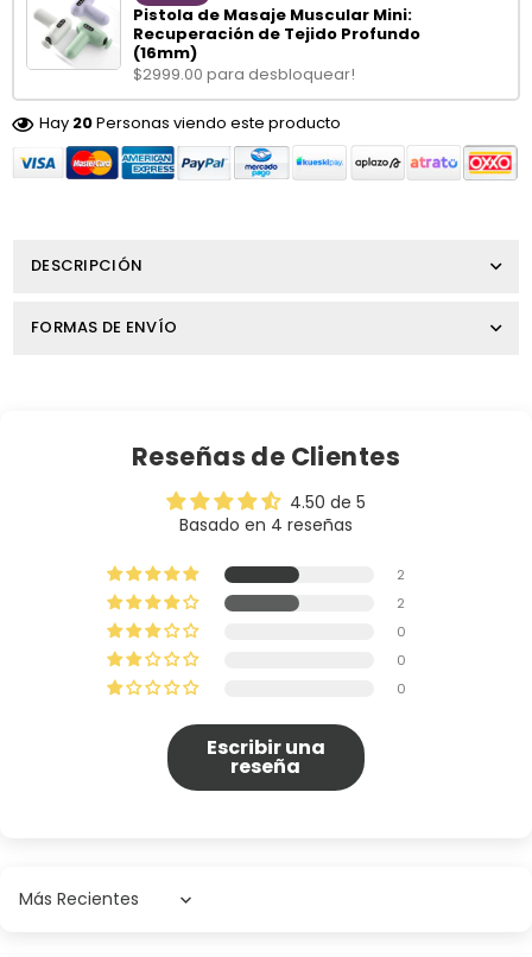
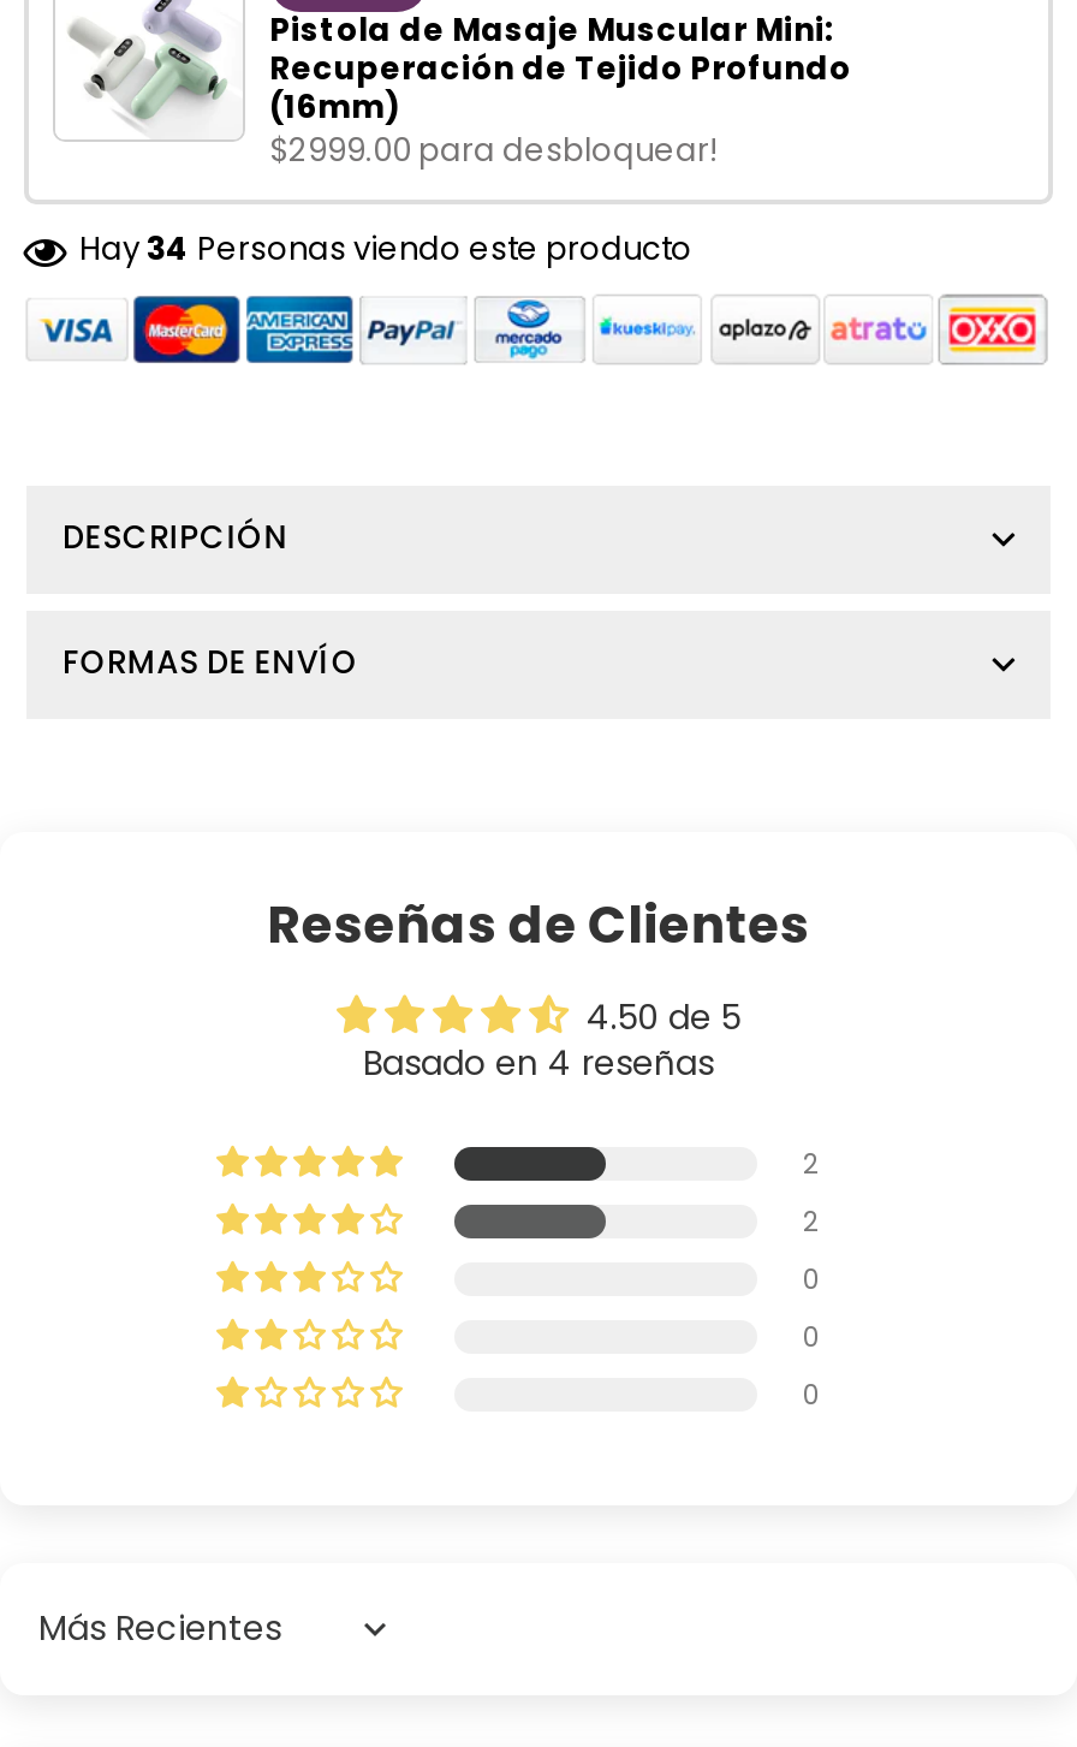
[39,112,341,134] Hay 20 Personas viendo este producto -> [79,226,692,272] Hay 34 Personas viendo este producto
[207,733,325,780] Escribir una | reseña -> none

